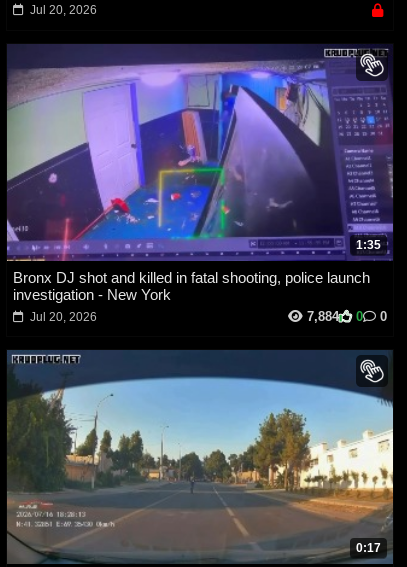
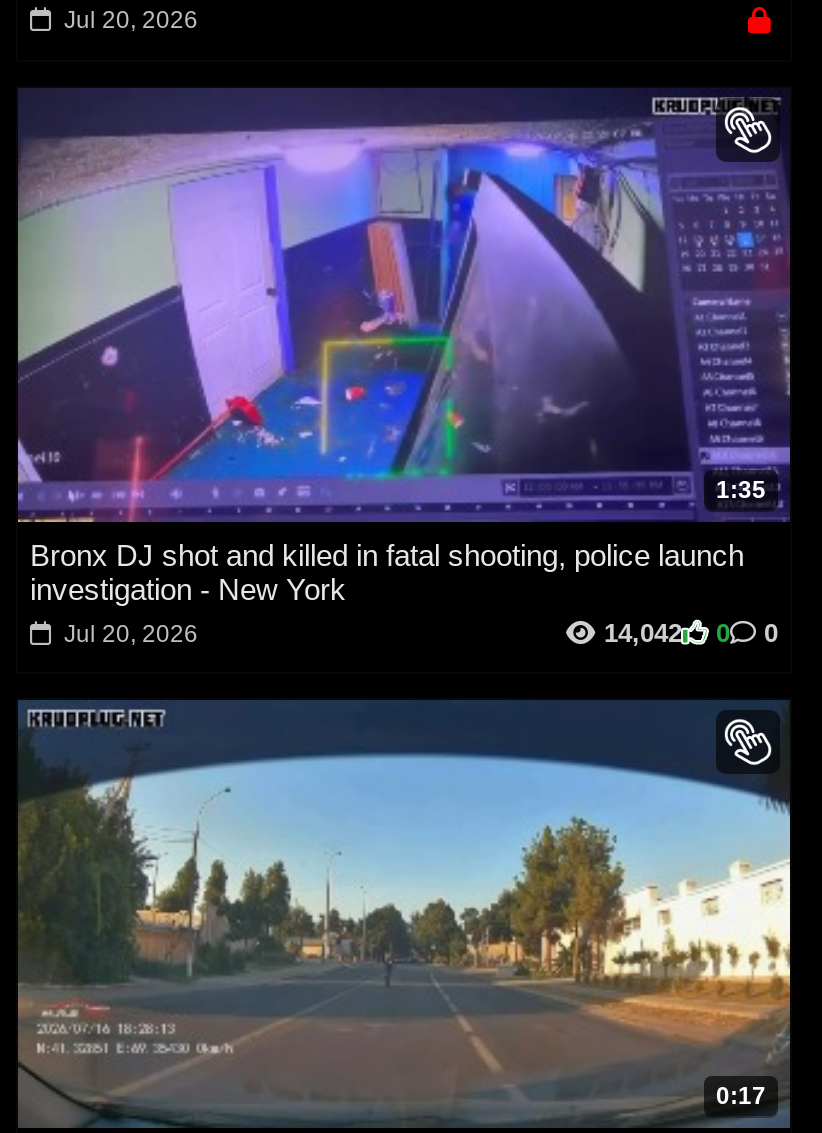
[307,309,387,324] 7,884 0 0 -> [604,618,778,648] 14,042 0 0

